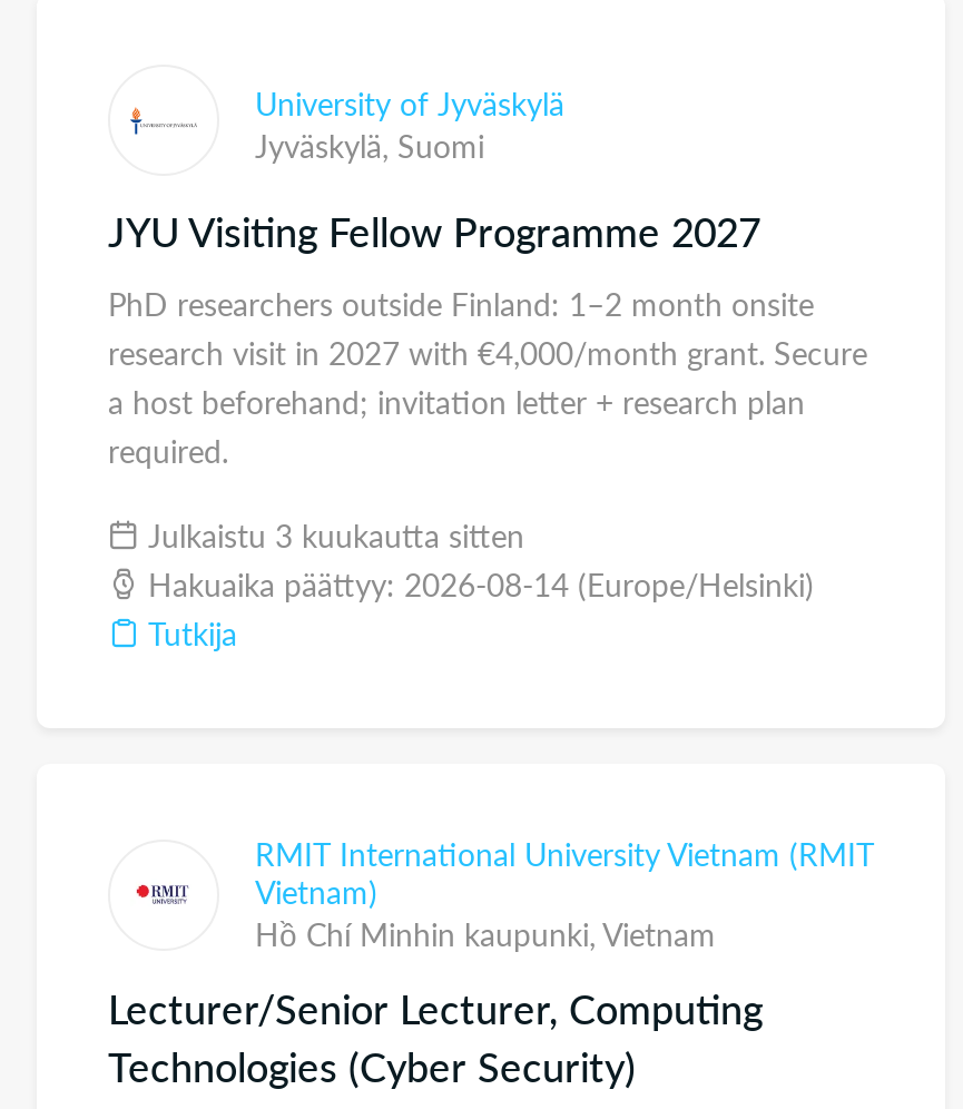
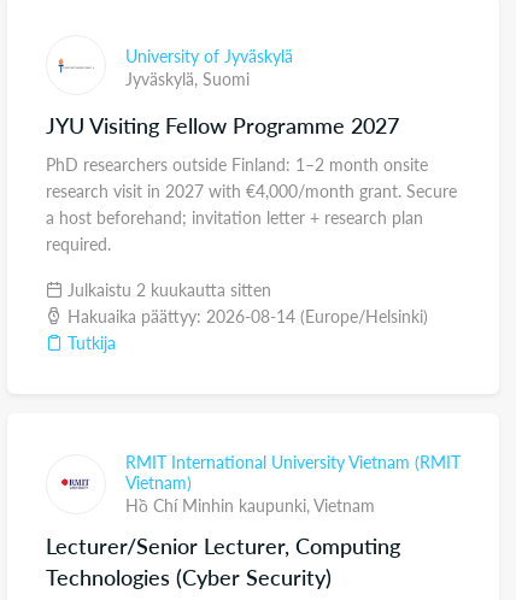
[139,512,524,557] Julkaistu 3 kuukautta sitten -> [63,277,271,301] Julkaistu 2 kuukautta sitten

